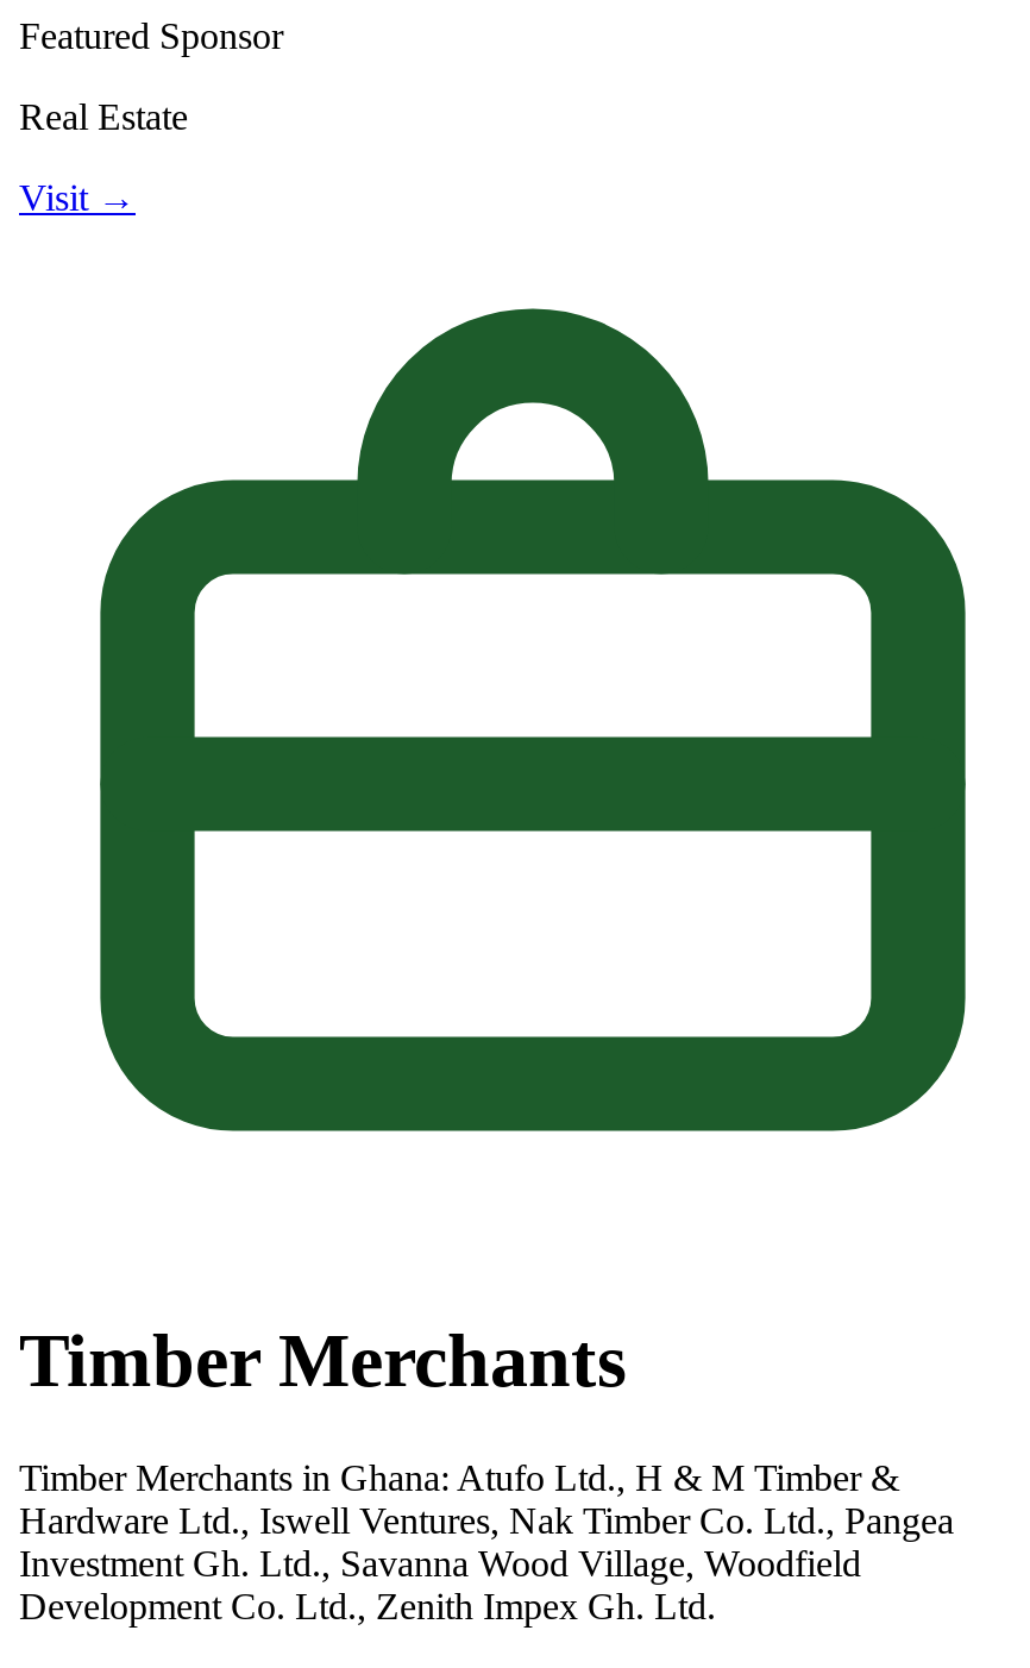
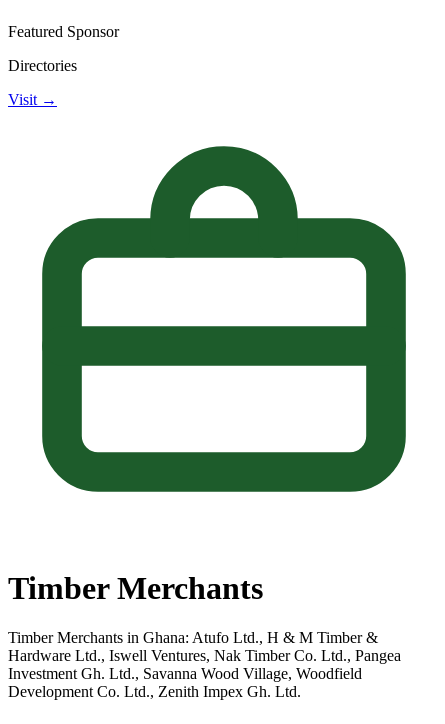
[19,96,188,137] Real Estate -> [8,57,77,74] Directories

